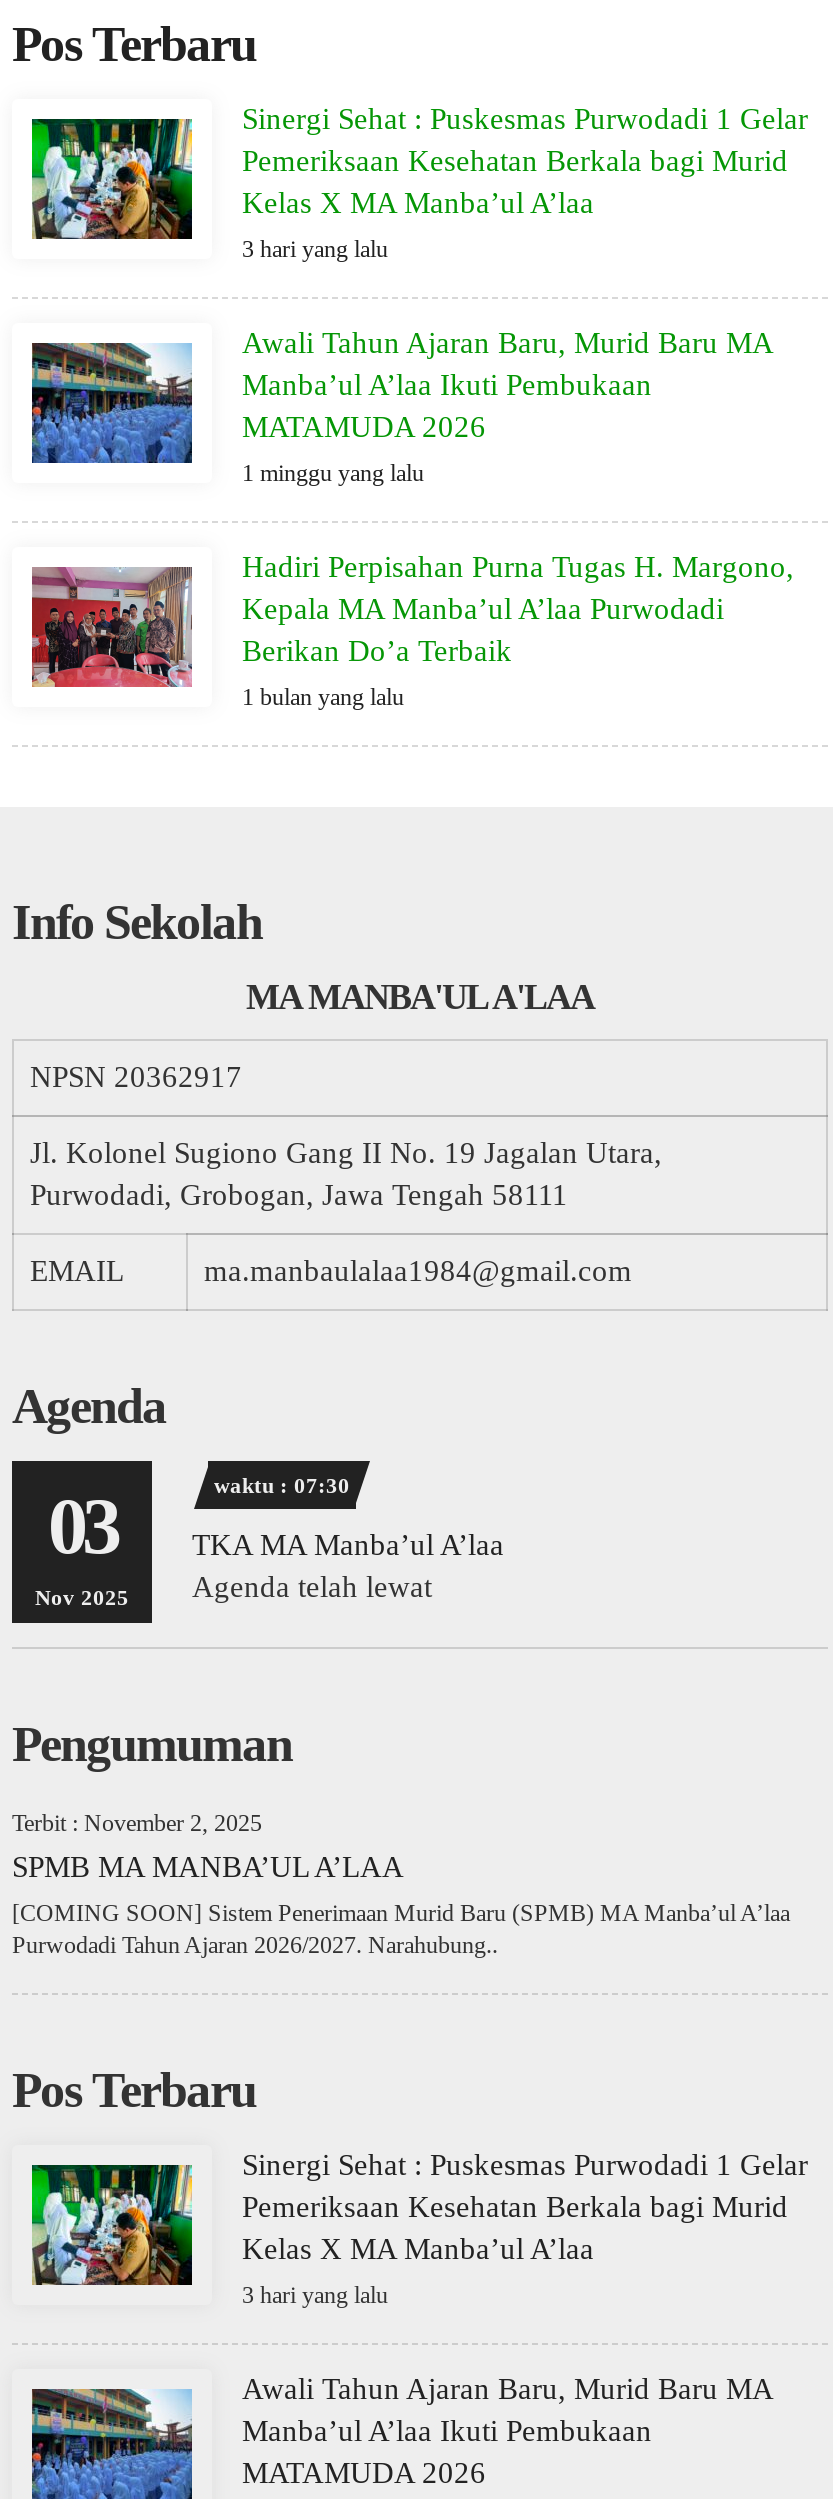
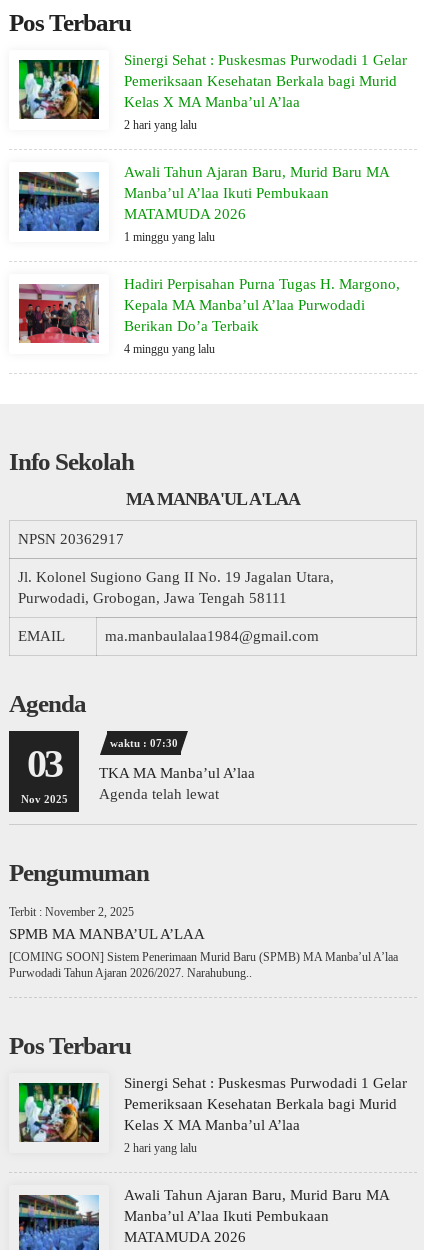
[242,234,388,262] 3 hari yang lalu -> [124,118,197,132] 2 hari yang lalu
[242,682,404,710] 1 bulan yang lalu -> [124,342,215,356] 4 minggu yang lalu
[242,2280,388,2308] 3 hari yang lalu -> [124,1141,197,1155] 2 hari yang lalu

